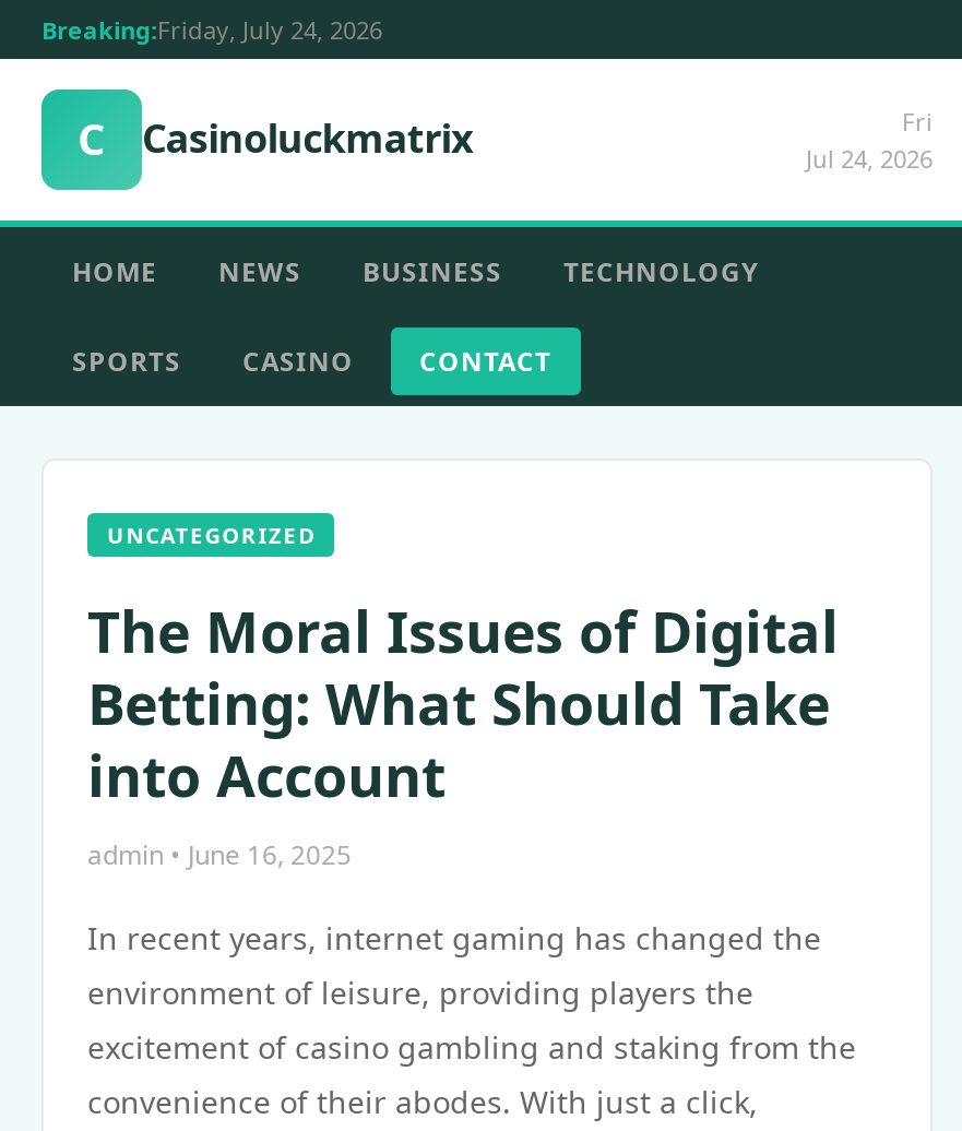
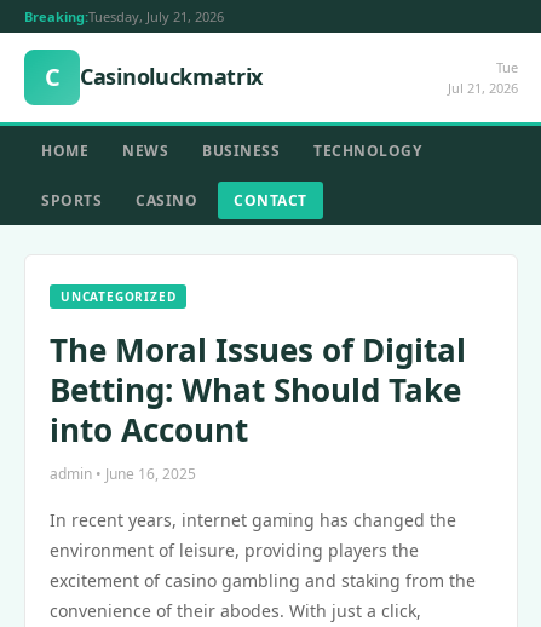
[41,13,382,46] Breaking:Friday, July 24, 2026 -> [24,7,224,25] Breaking:Tuesday, July 21, 2026
[806,105,933,175] Fri | Jul 24, 2026 -> [448,58,518,97] Tue | Jul 21, 2026

